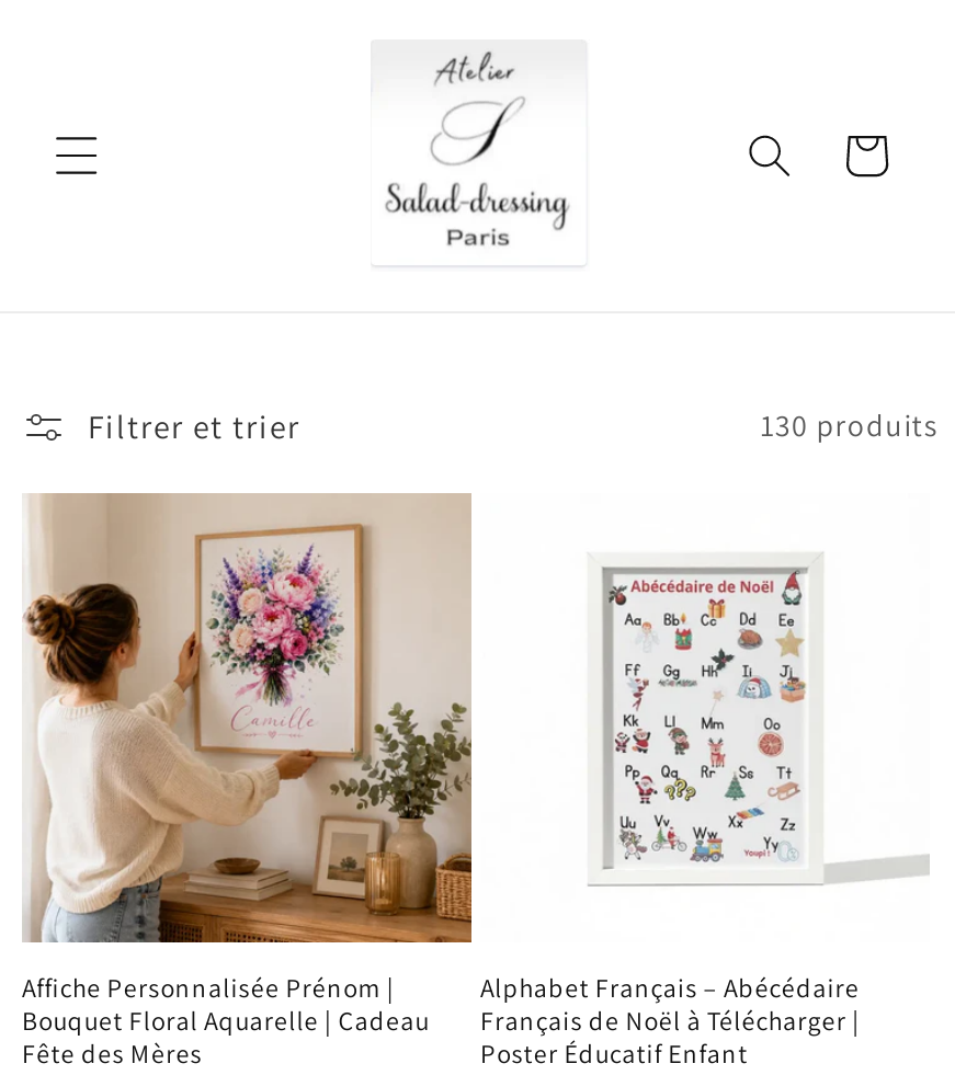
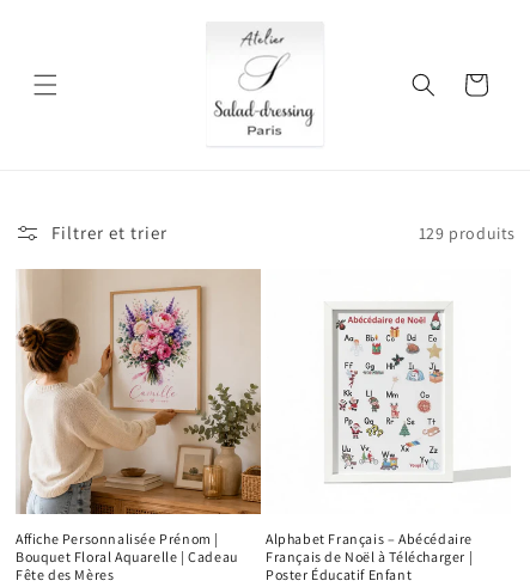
[760,405,939,445] 130 produits -> [418,222,516,243] 129 produits

